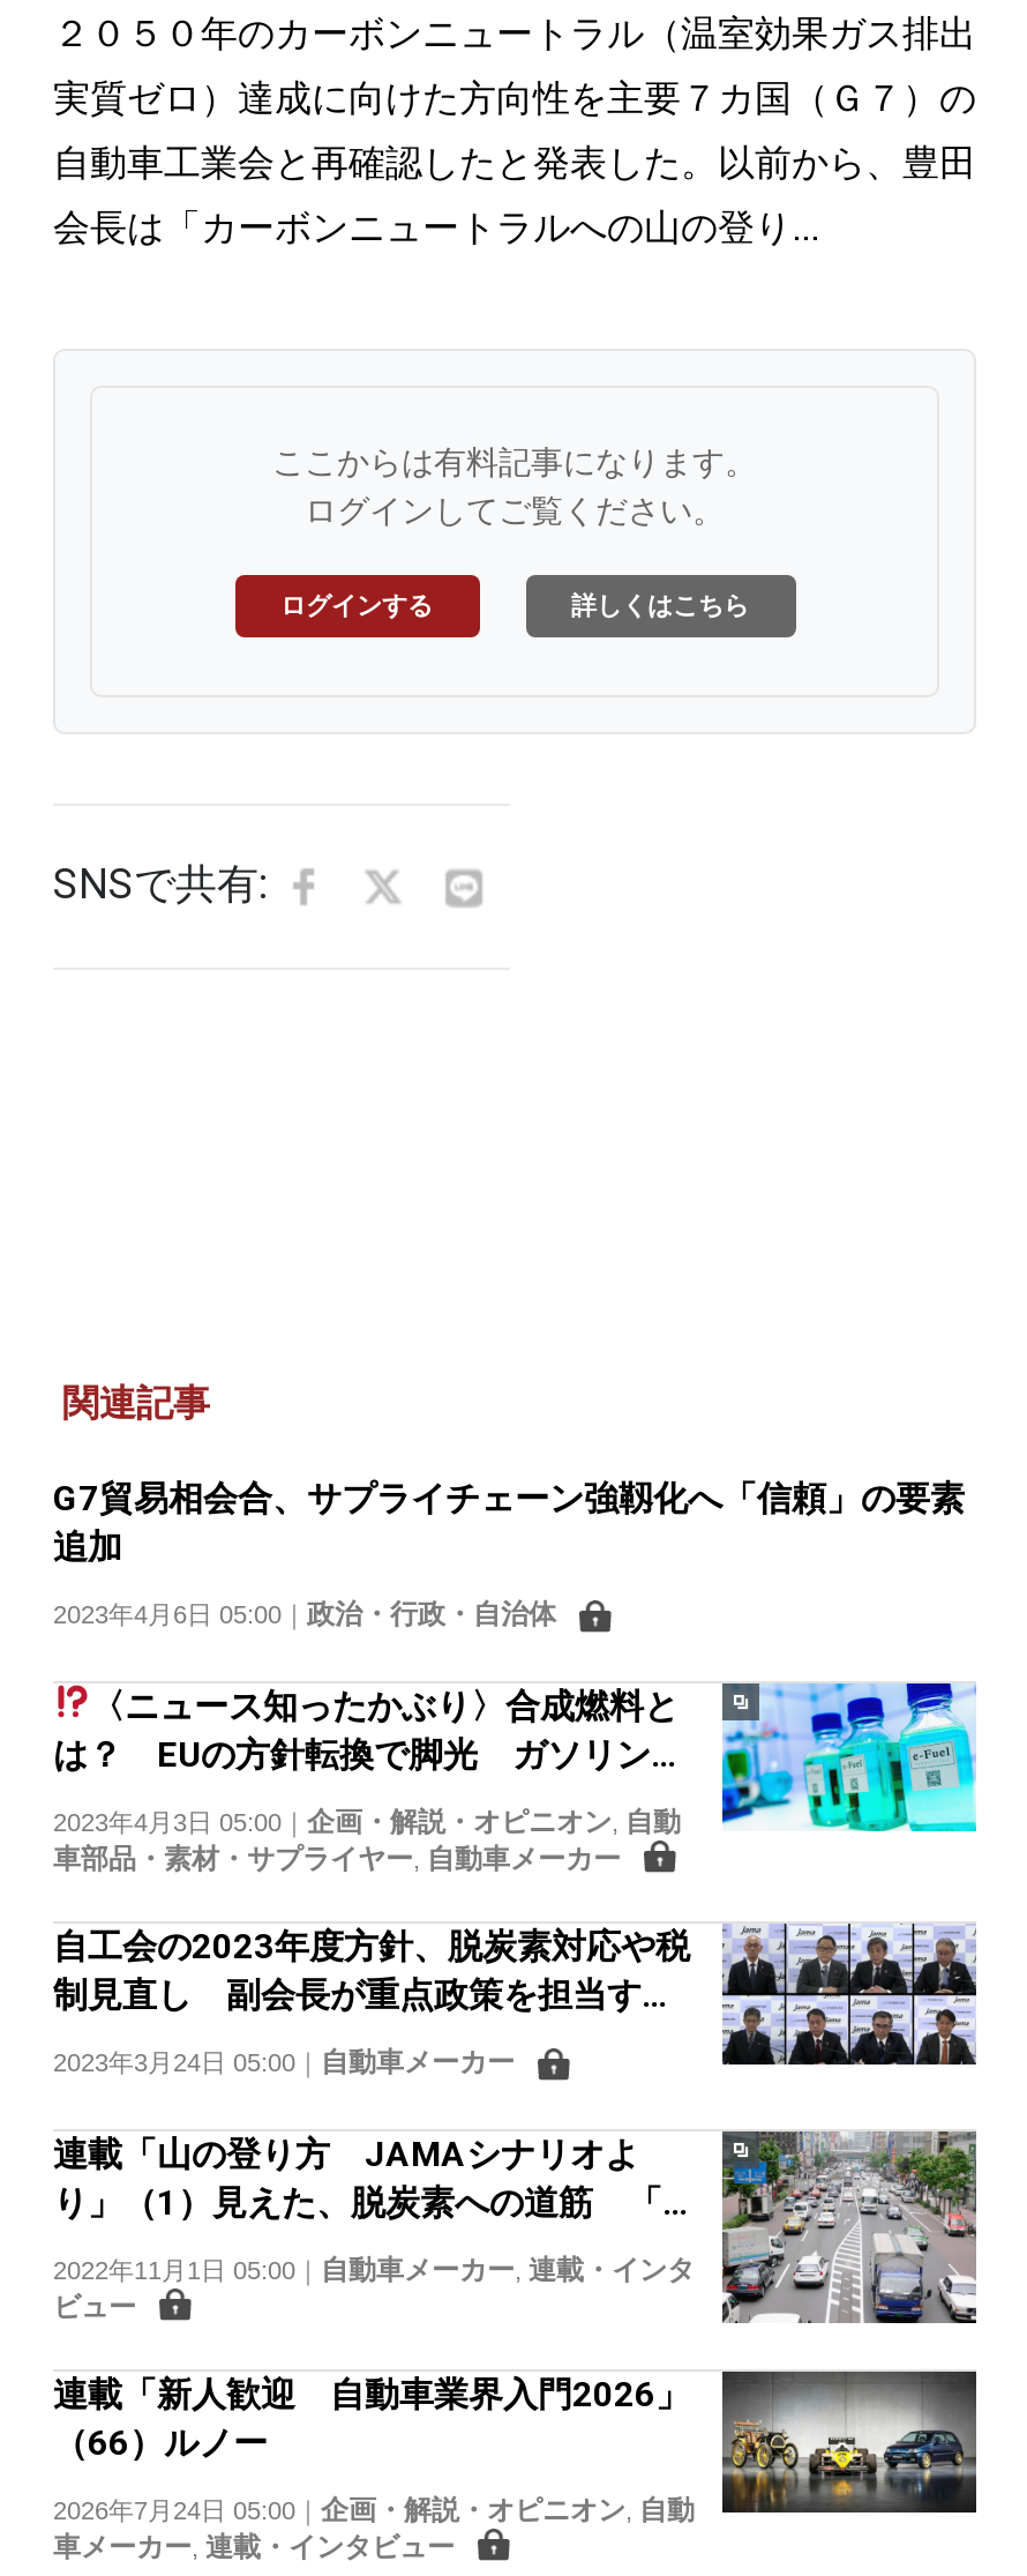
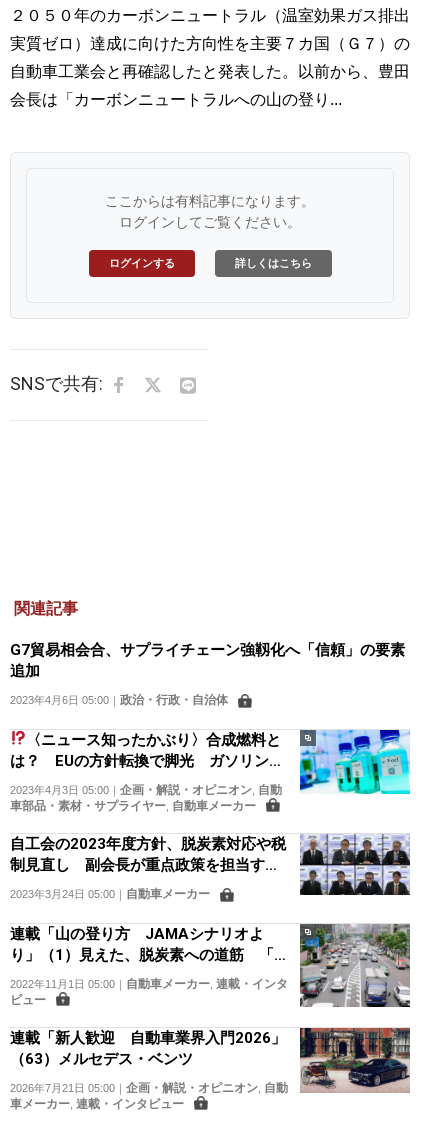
[53,2369,979,2526] [image] | 2026年7月24日 05:00｜企画・解説・オピニオン,自動 -> [10,1027,410,1095] [image] | 2026年7月21日 05:00｜企画・解説・オピニオン,自動
[53,2422,268,2464] （66）ルノー -> [10,1050,193,1068] （63）メルセデス・ベンツ

